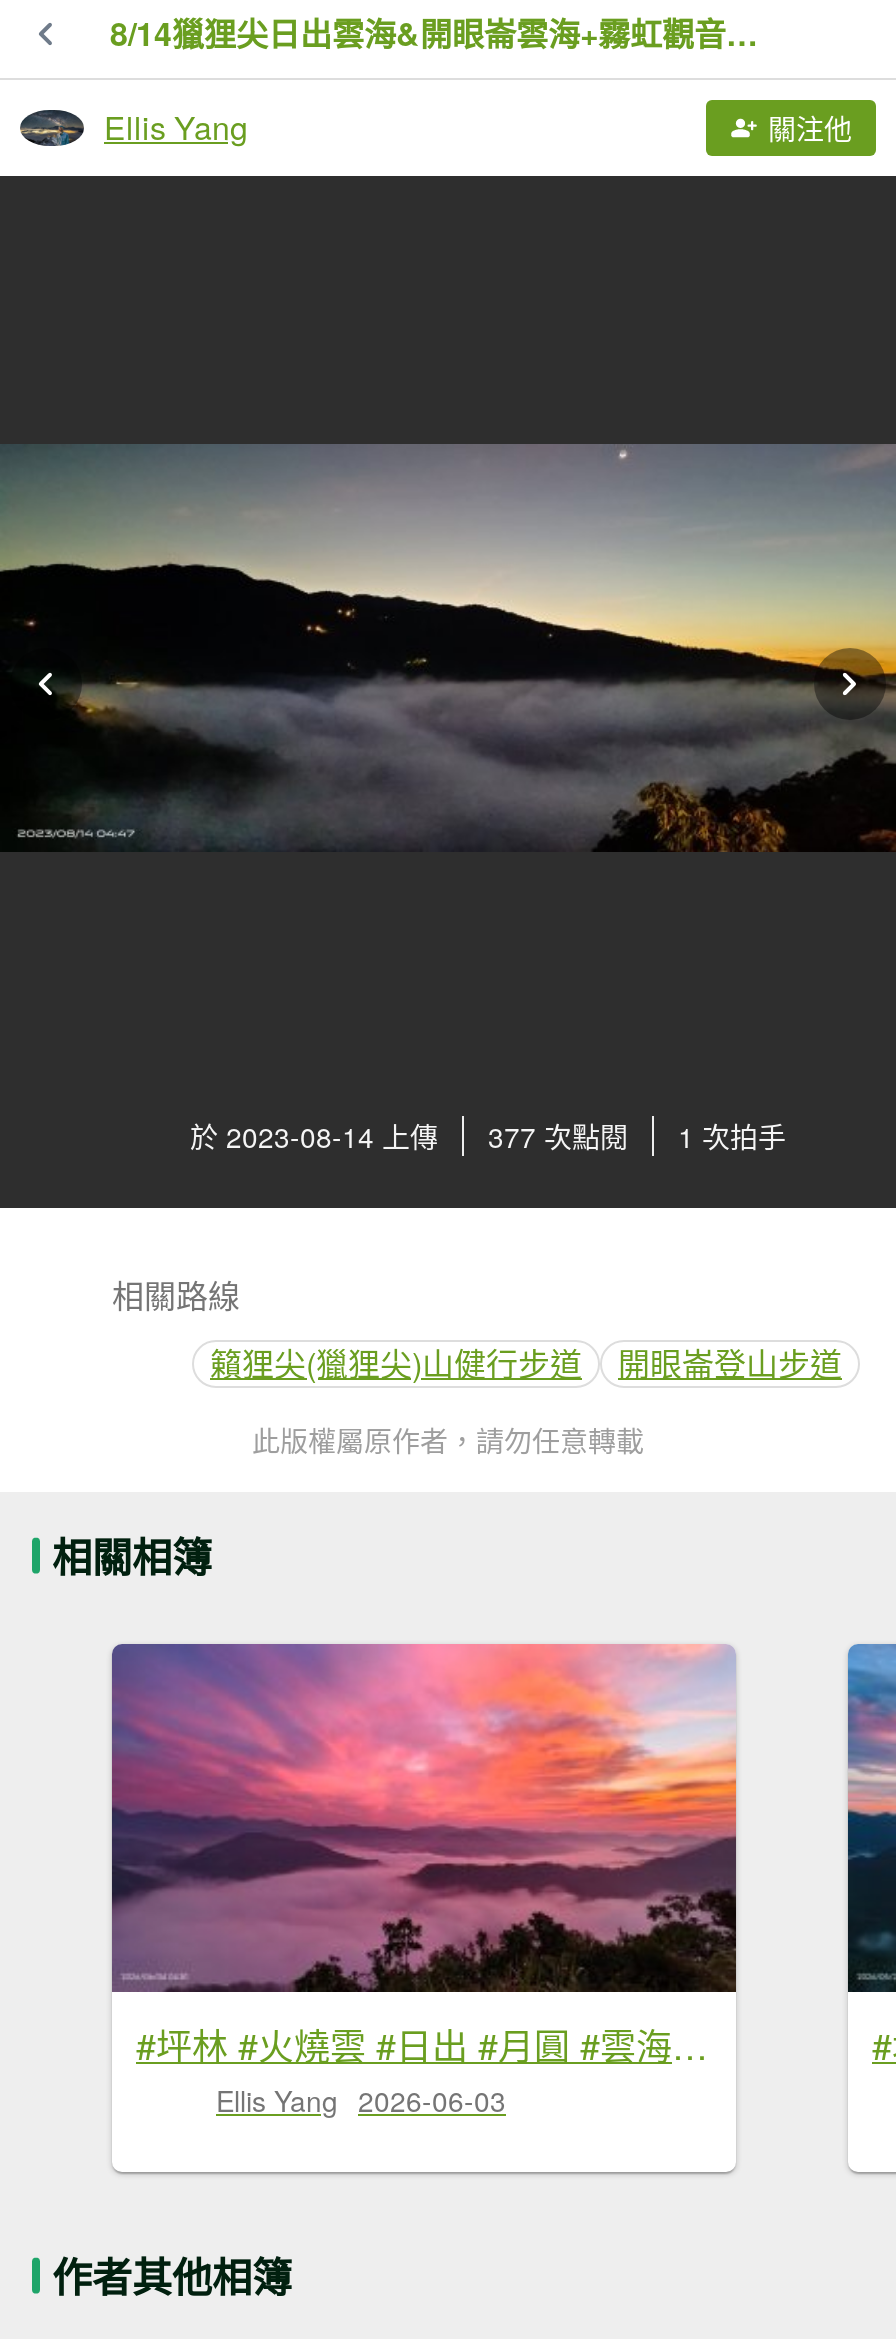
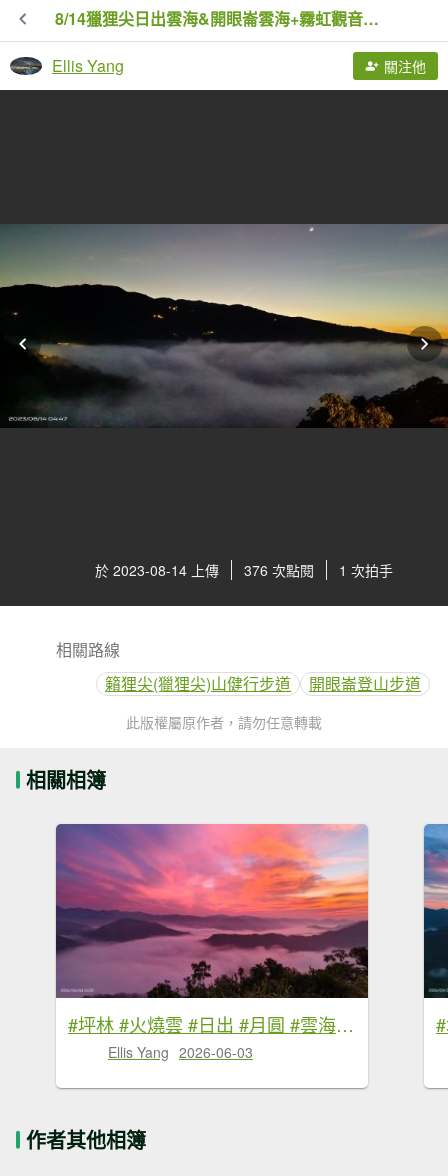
[190,1116,786,1156] 於 2023-08-14 上傳 377 次點閱 1 次拍手 -> [95,560,393,580] 於 2023-08-14 上傳 376 次點閱 1 次拍手

